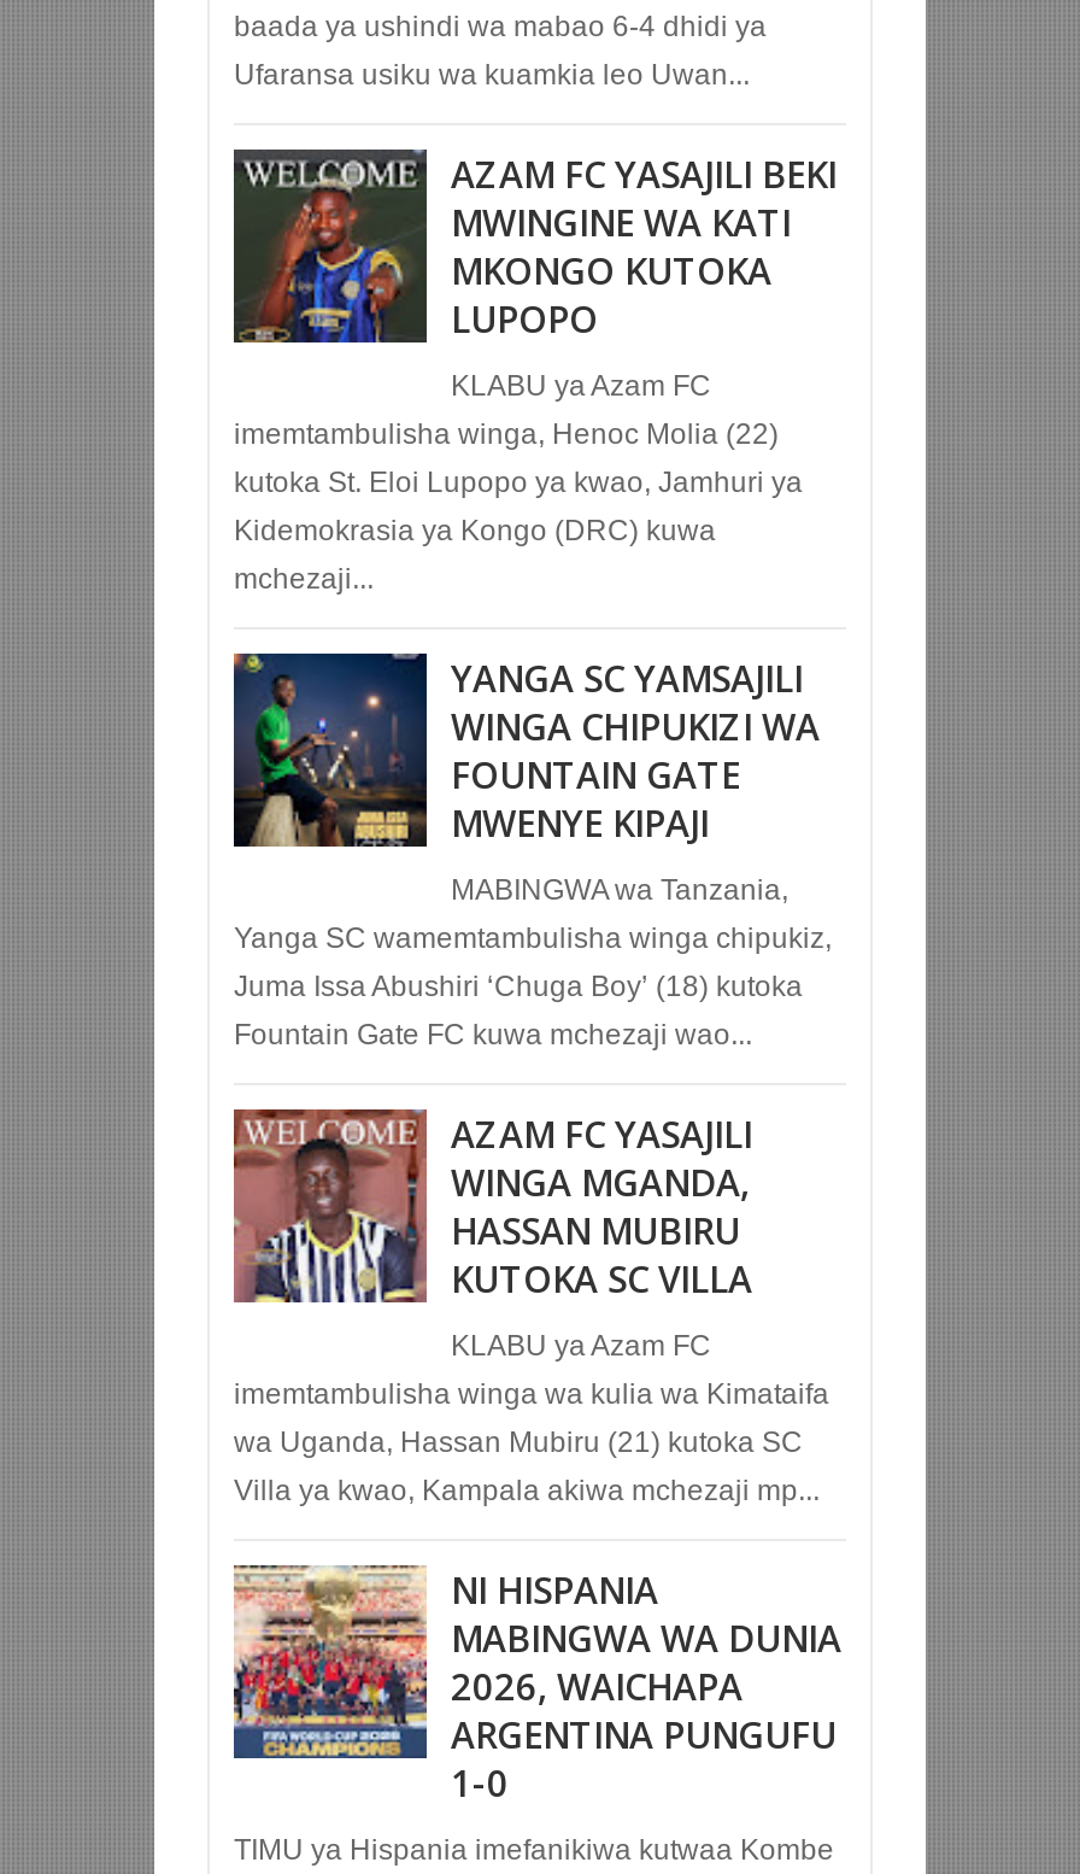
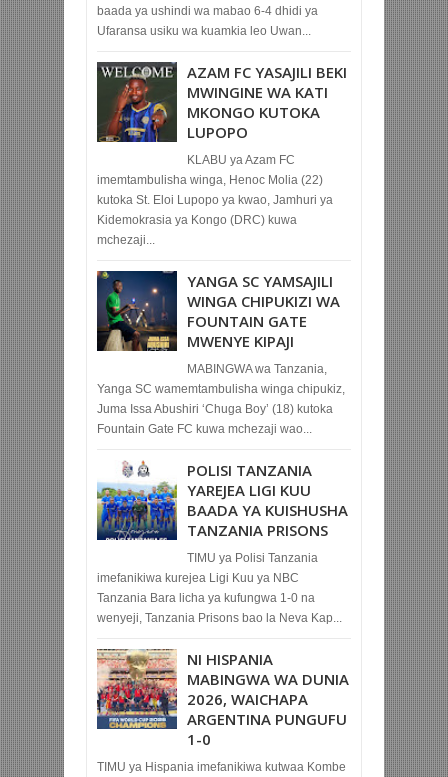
[231,1107,829,1507] [image] | KLABU ya Azam FC | imemtambulisha winga wa kulia wa Kimataifa | wa Uganda, Hassan Mubiru (21) kutoka SC | Villa ya kwao, Kampala akiwa mchezaji mp... -> [96,460,342,625] [image] | TIMU ya Polisi Tanzania | imefanikiwa kurejea Ligi Kuu ya NBC | Tanzania Bara licha ya kufungwa 1-0 na | wenyeji, Tanzania Prisons bao la Neva Kap...
[451,1109,752,1302] AZAM FC YASAJILI | WINGA MGANDA, | HASSAN MUBIRU | KUTOKA SC VILLA -> [187,460,348,540] POLISI TANZANIA | YAREJEA LIGI KUU | BAADA YA KUISHUSHA | TANZANIA PRISONS

